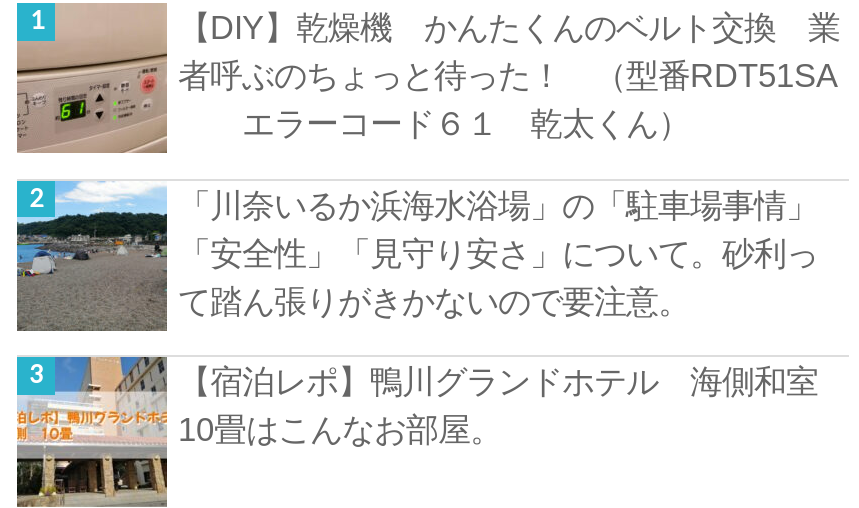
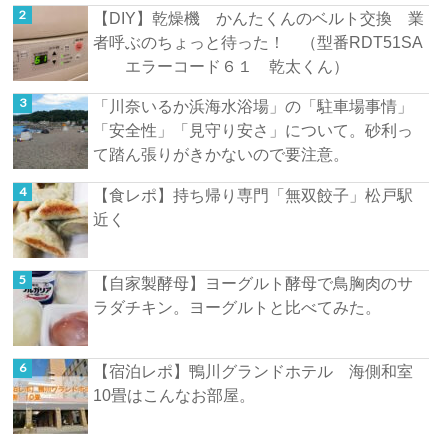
none -> [13,182,413,258] [image] | 【食レポ】持ち帰り専門「無双餃子」松戸駅 | 近く
none -> [14,270,413,346] [image] | 【自家製酵母】ヨーグルト酵母で鳥胸肉のサ | ラダチキン。ヨーグルトと比べてみた。

